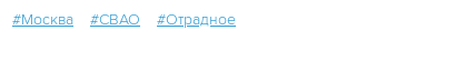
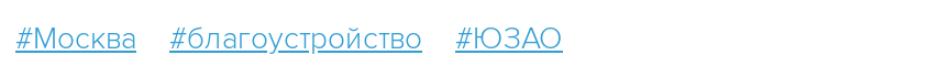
[90,10,236,29] #СВАО | #Отрадное -> [169,20,563,58] #благоустройство | #ЮЗАО

